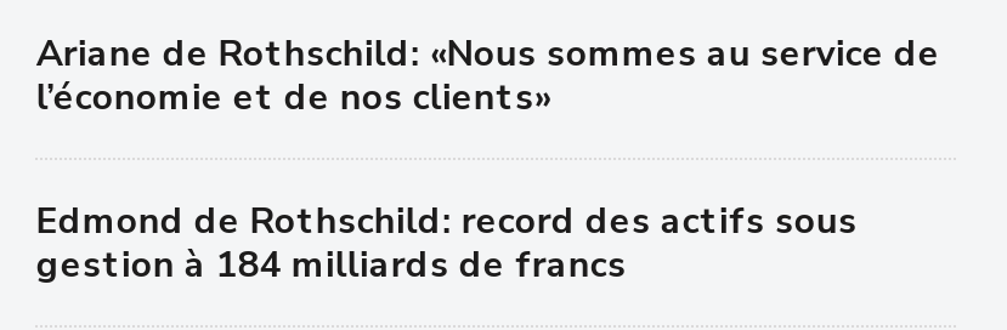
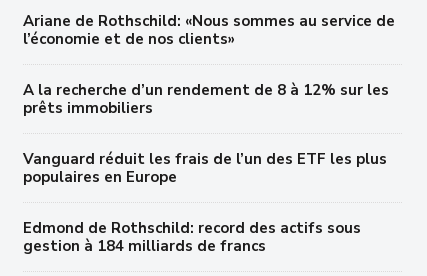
none -> [23,80,389,187] A la recherche d’un rendement de 8 à 12% sur les | prêts immobiliers | Vanguard réduit les frais de l’un des ETF les plus | populaires en Europe

